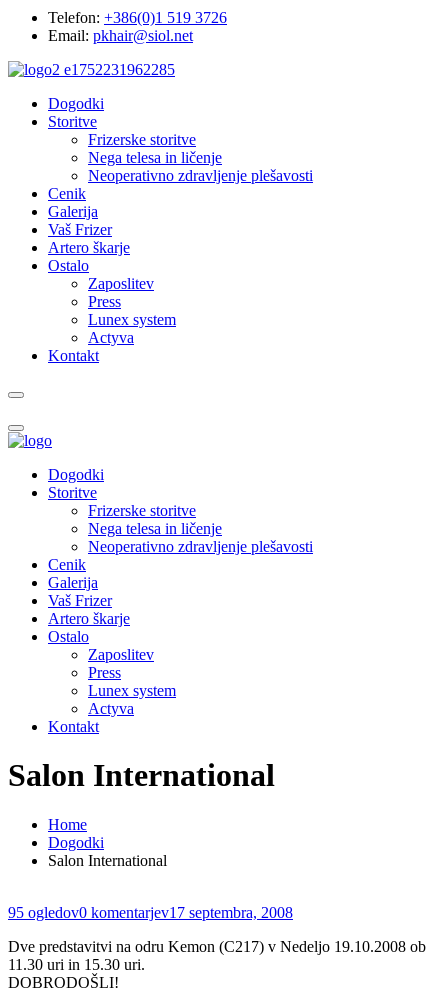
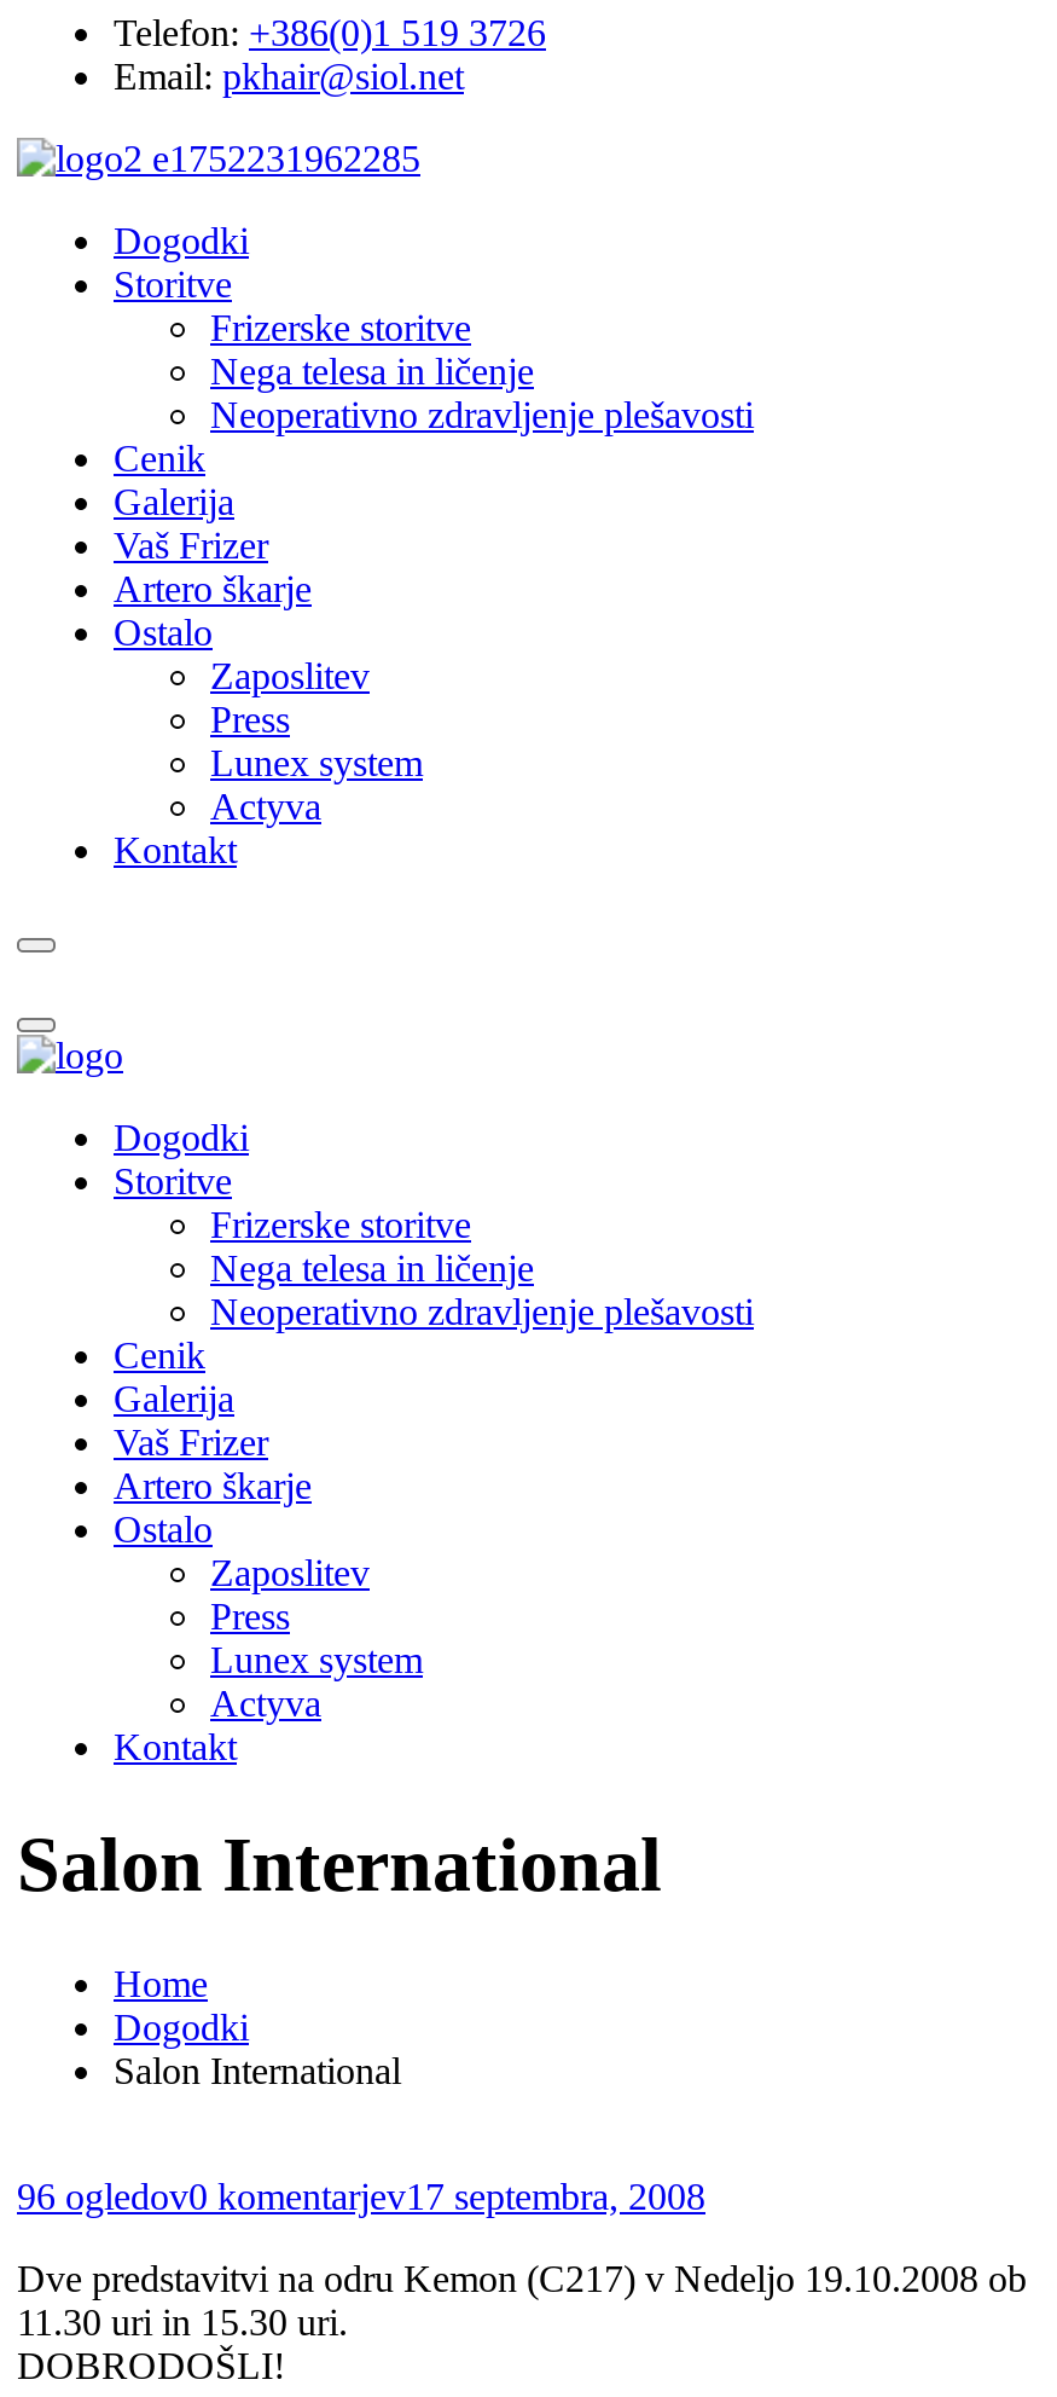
[8,904,293,921] 95 ogledov0 komentarjev17 septembra, 2008 -> [17,2176,705,2217] 96 ogledov0 komentarjev17 septembra, 2008

